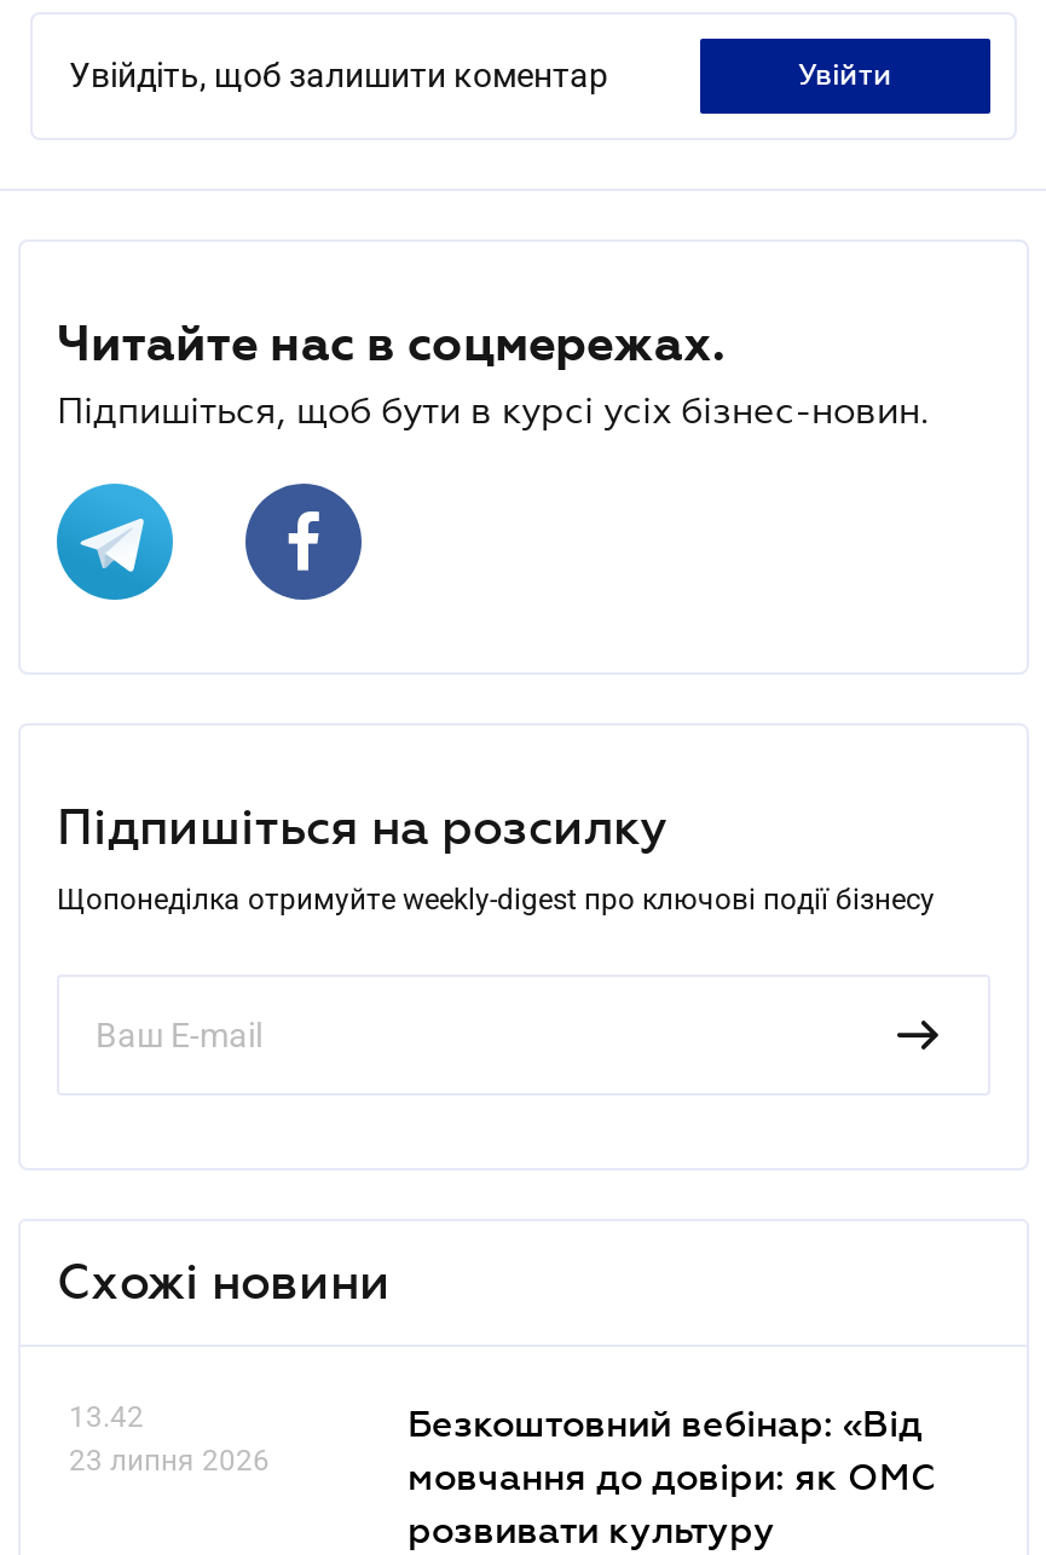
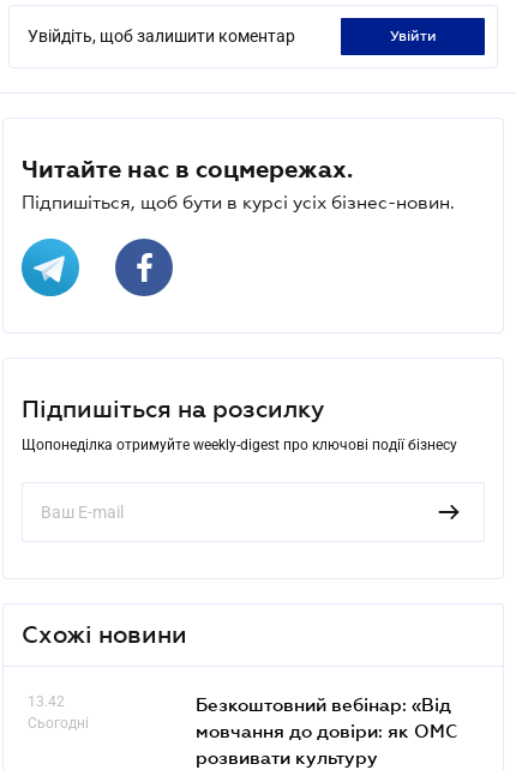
[69,1443,270,1477] 23 липня 2026 -> [28,714,89,731] Сьогодні

